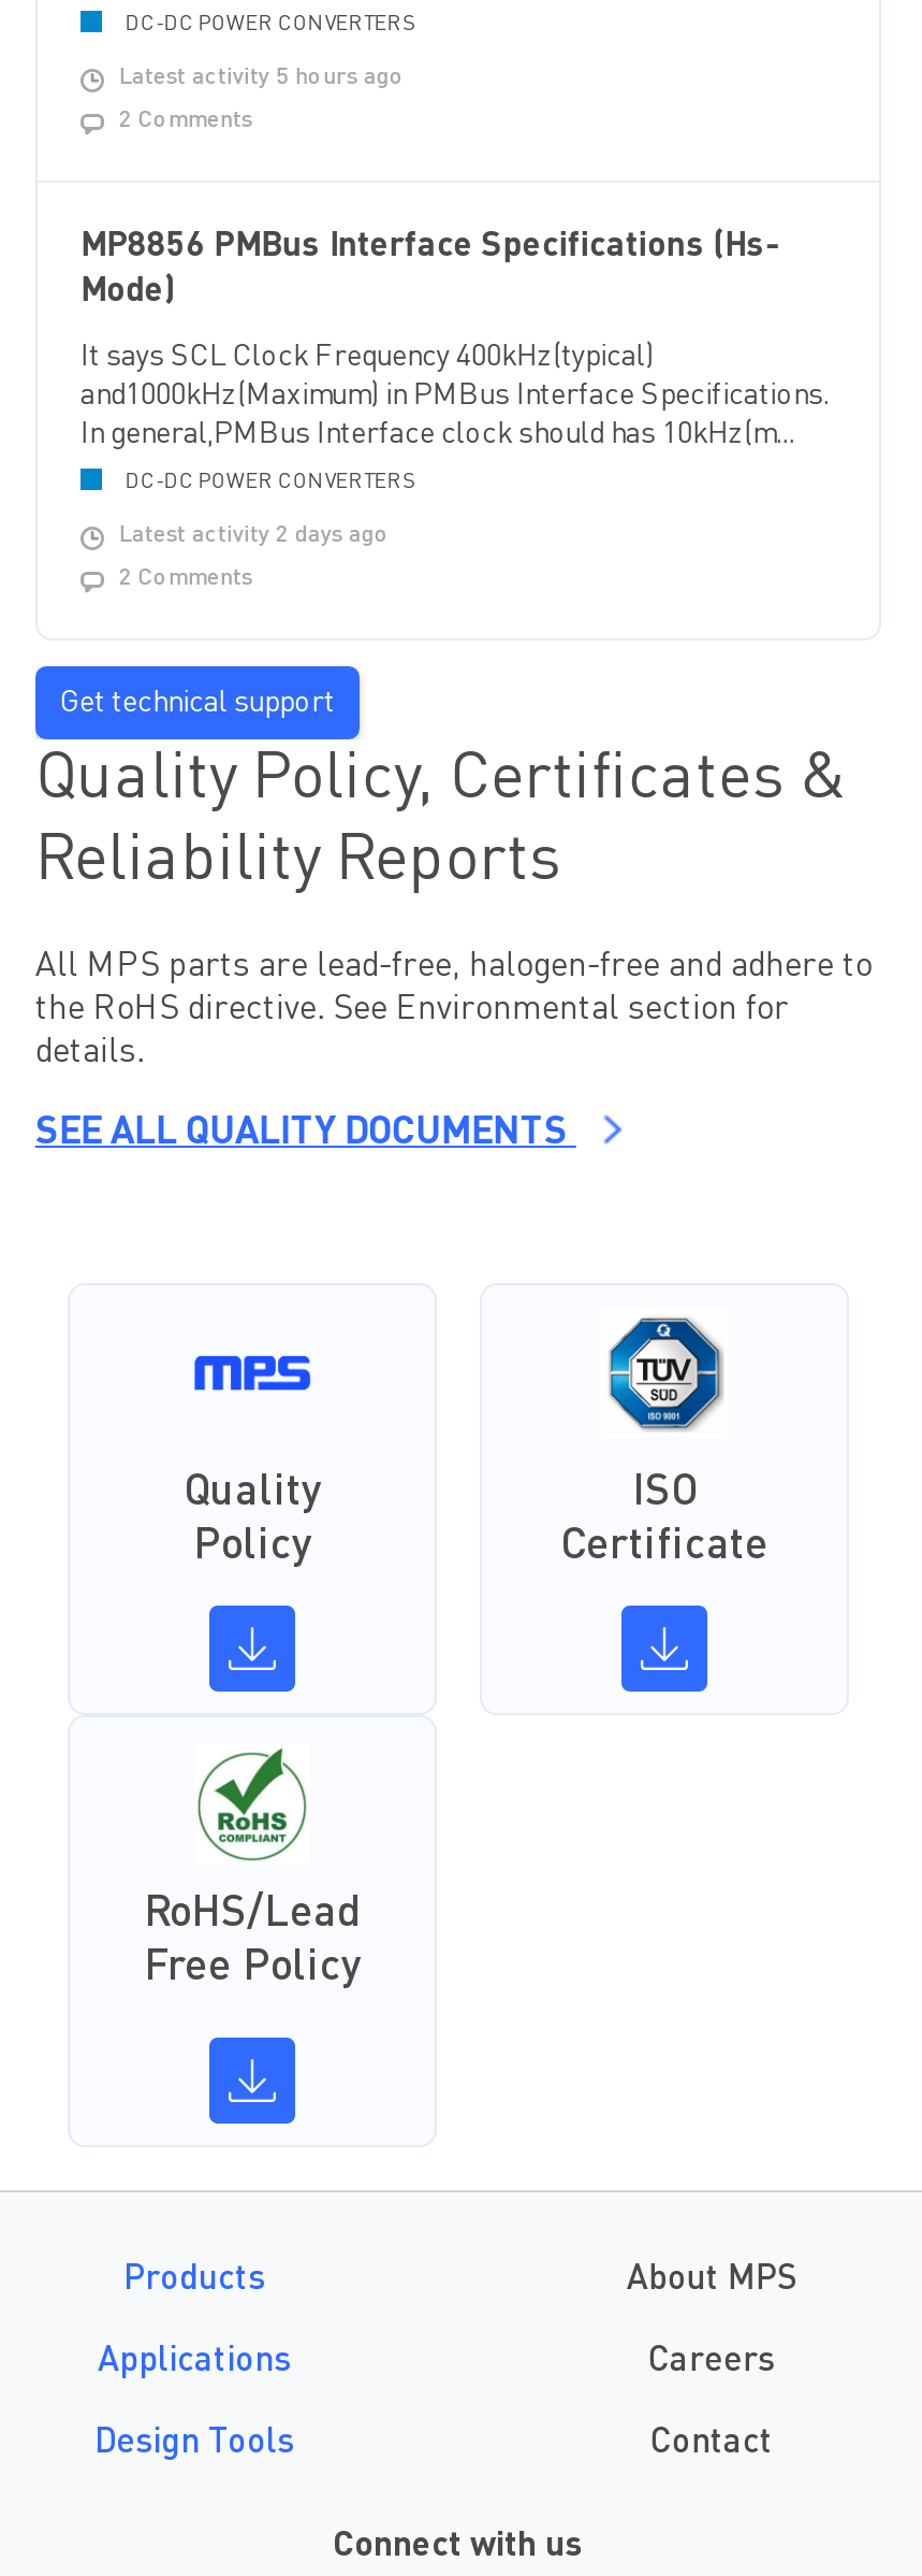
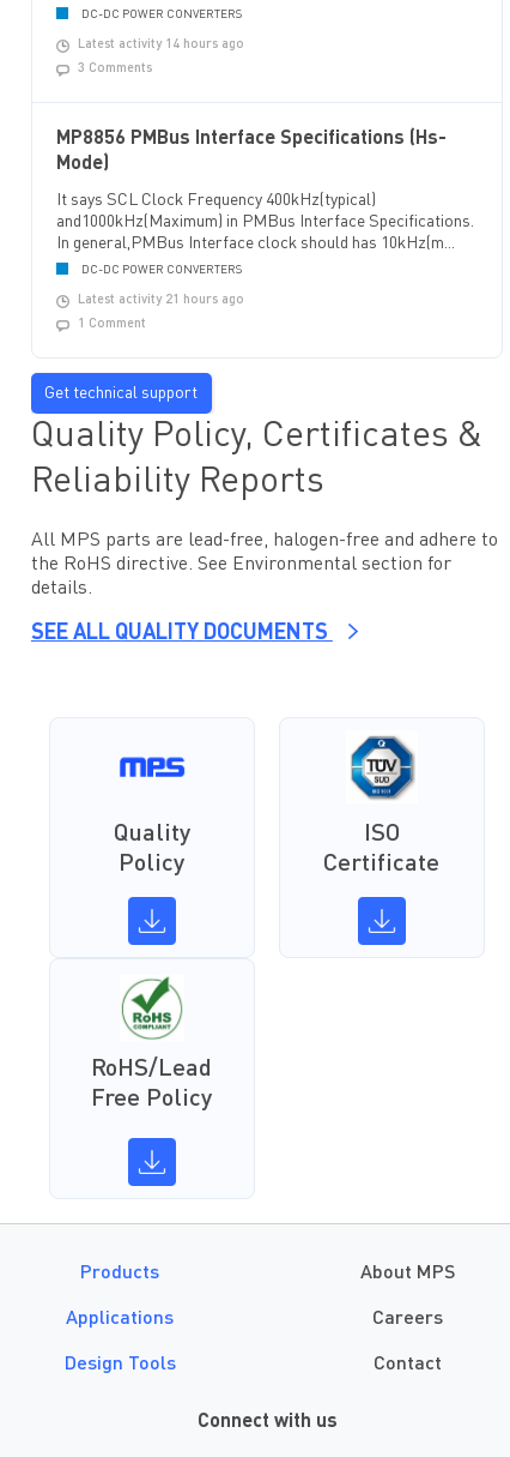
[119,67,404,90] Latest activity 5 hours ago -> [78,38,244,52] Latest activity 14 hours ago
[119,110,252,133] 2 Comments -> [78,62,152,76] 3 Comments
[119,524,389,548] Latest activity 2 days ago -> [78,294,244,307] Latest activity 21 hours ago
[119,567,252,591] 2 Comments -> [78,318,146,331] 1 Comment

